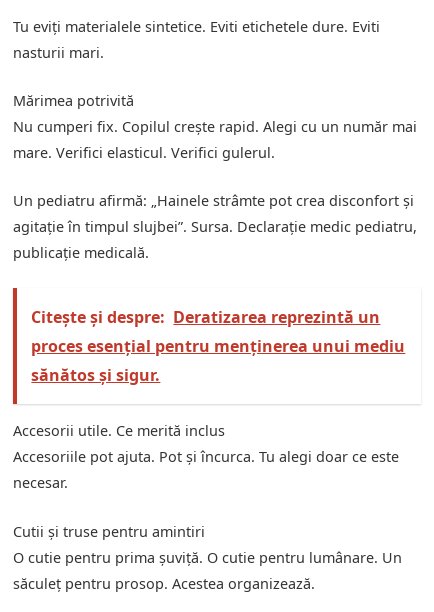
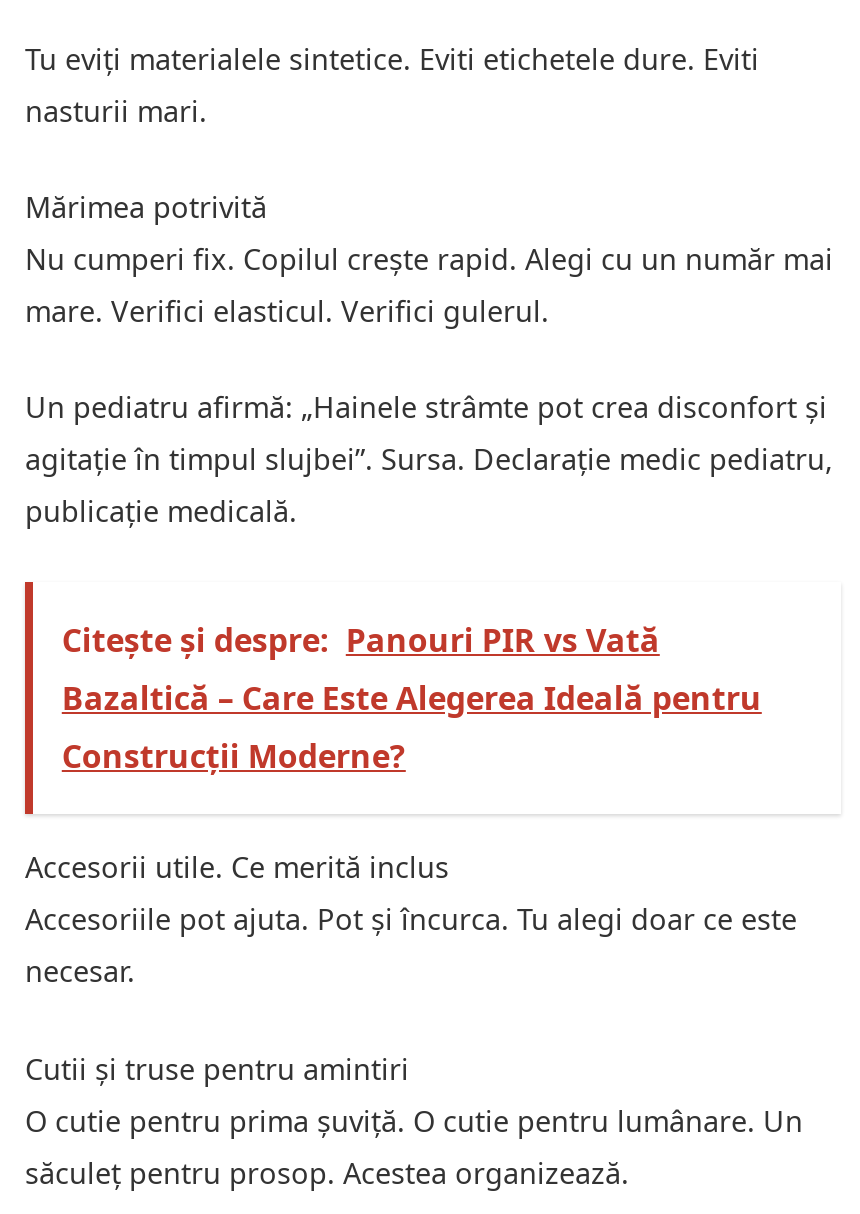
[31,306,405,386] Citește și despre: Deratizarea reprezintă un | proces esențial pentru menținerea unui mediu | sănătos și sigur. -> [62,617,762,777] Citește și despre: Panouri PIR vs Vată | Bazaltică – Care Este Alegerea Ideală pentru | Construcții Moderne?

